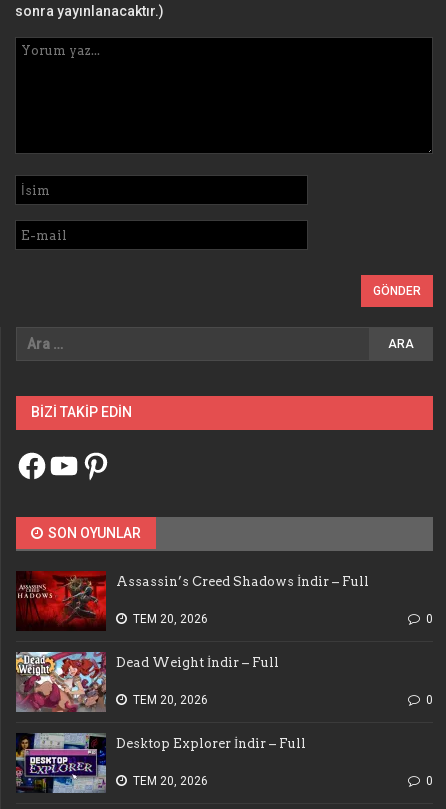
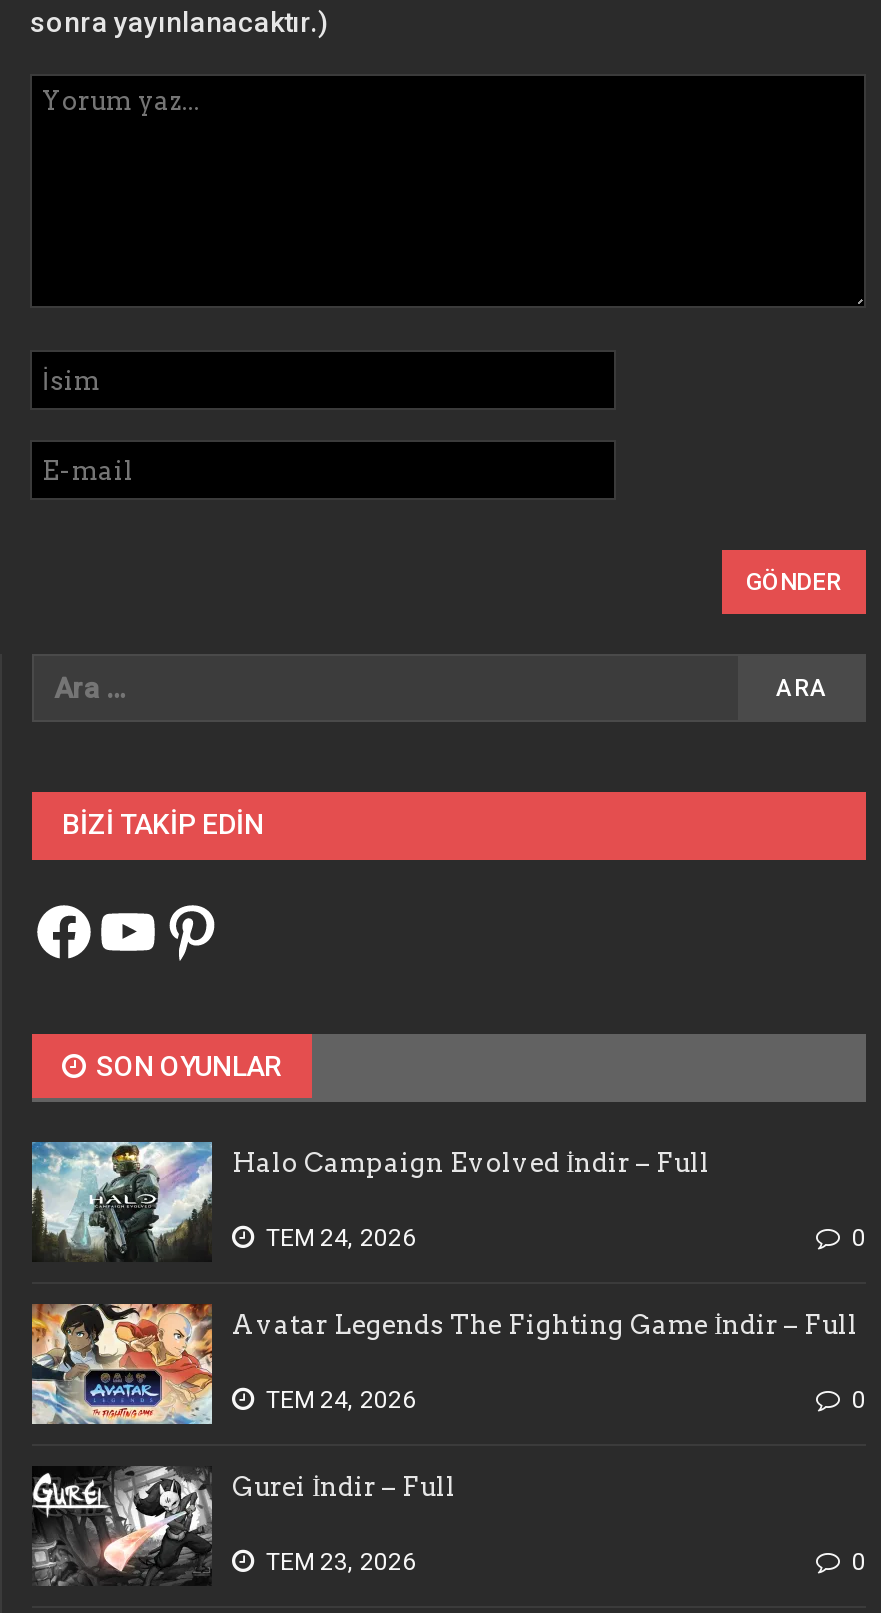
[16,570,369,631] [image] | Assassin’s Creed Shadows İndir – Full -> [30,1140,710,1262] [image] | Halo Campaign Evolved İndir – Full
[133,612,208,626] TEM 20, 2026 -> [266,1224,416,1252] TEM 24, 2026
[15,651,279,712] [image] | Dead Weight İndir – Full -> [30,1302,858,1426] [image] | Avatar Legends The Fighting Game İndir – Full
[133,693,208,707] TEM 20, 2026 -> [266,1386,416,1414] TEM 24, 2026
[15,732,306,794] [image] | Desktop Explorer İndir – Full -> [30,1466,456,1586] [image] | Gurei İndir – Full
[133,774,208,788] TEM 20, 2026 -> [266,1548,416,1576] TEM 23, 2026

